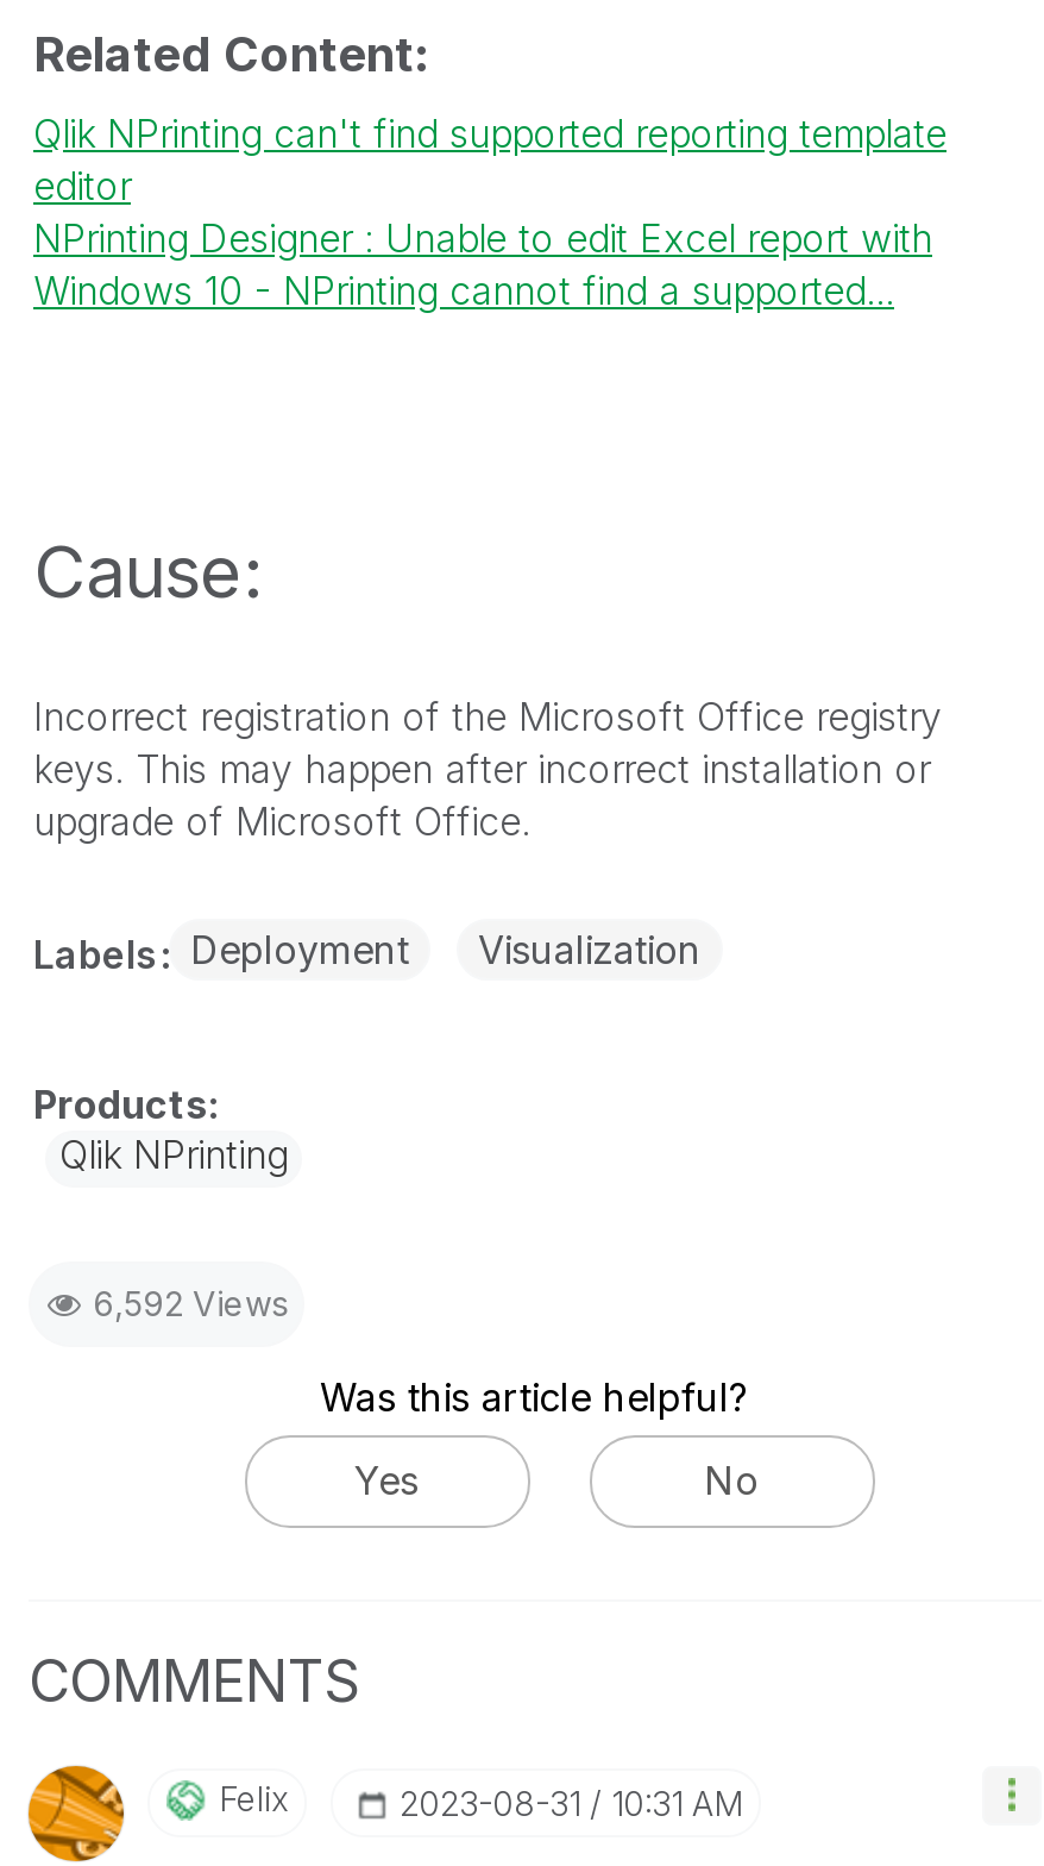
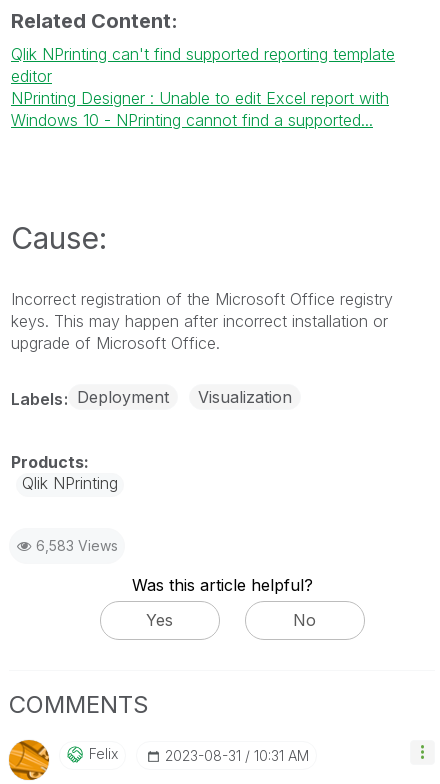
[93,1283,288,1323] 6,592 Views -> [36,537,118,554] 6,583 Views

